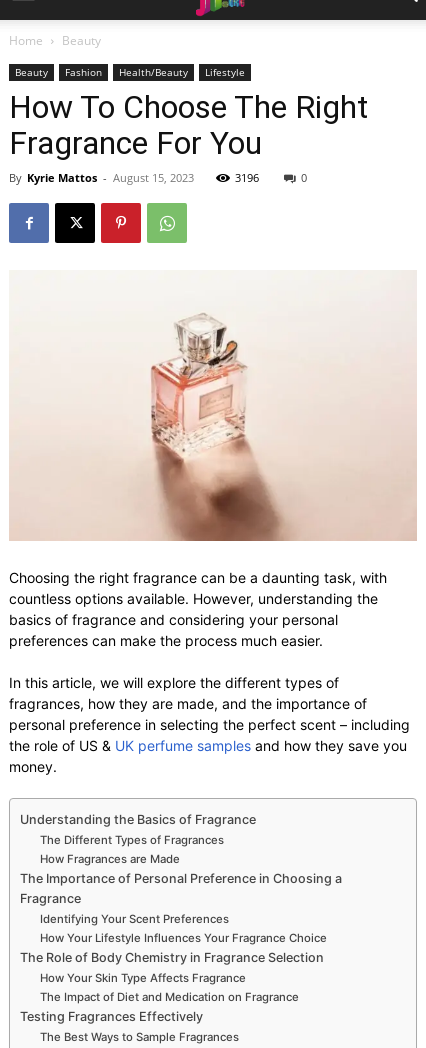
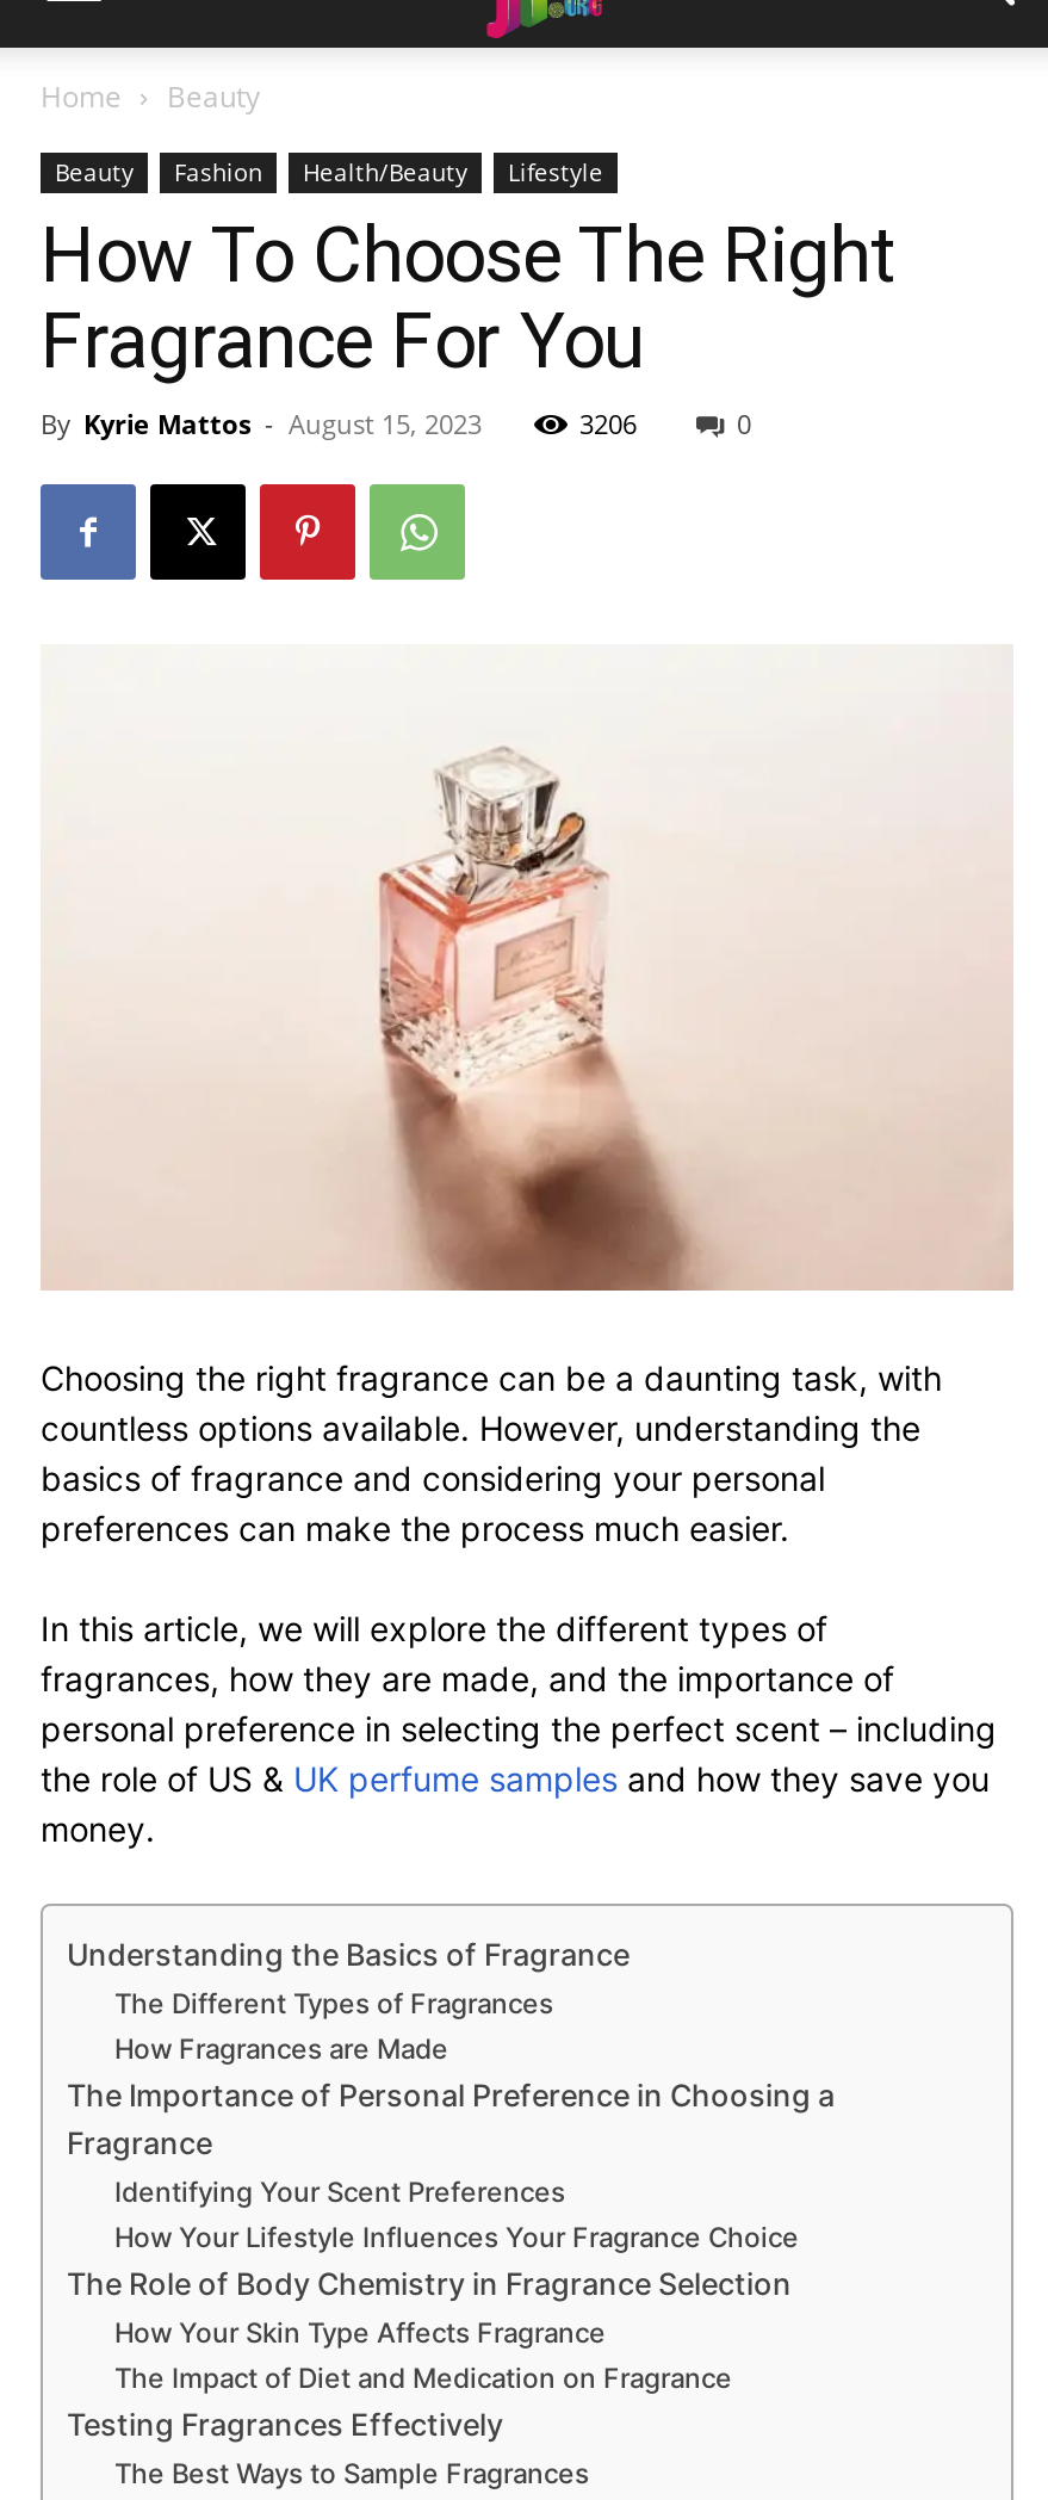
[235,170,259,185] 3196 -> [579,406,637,441] 3206

